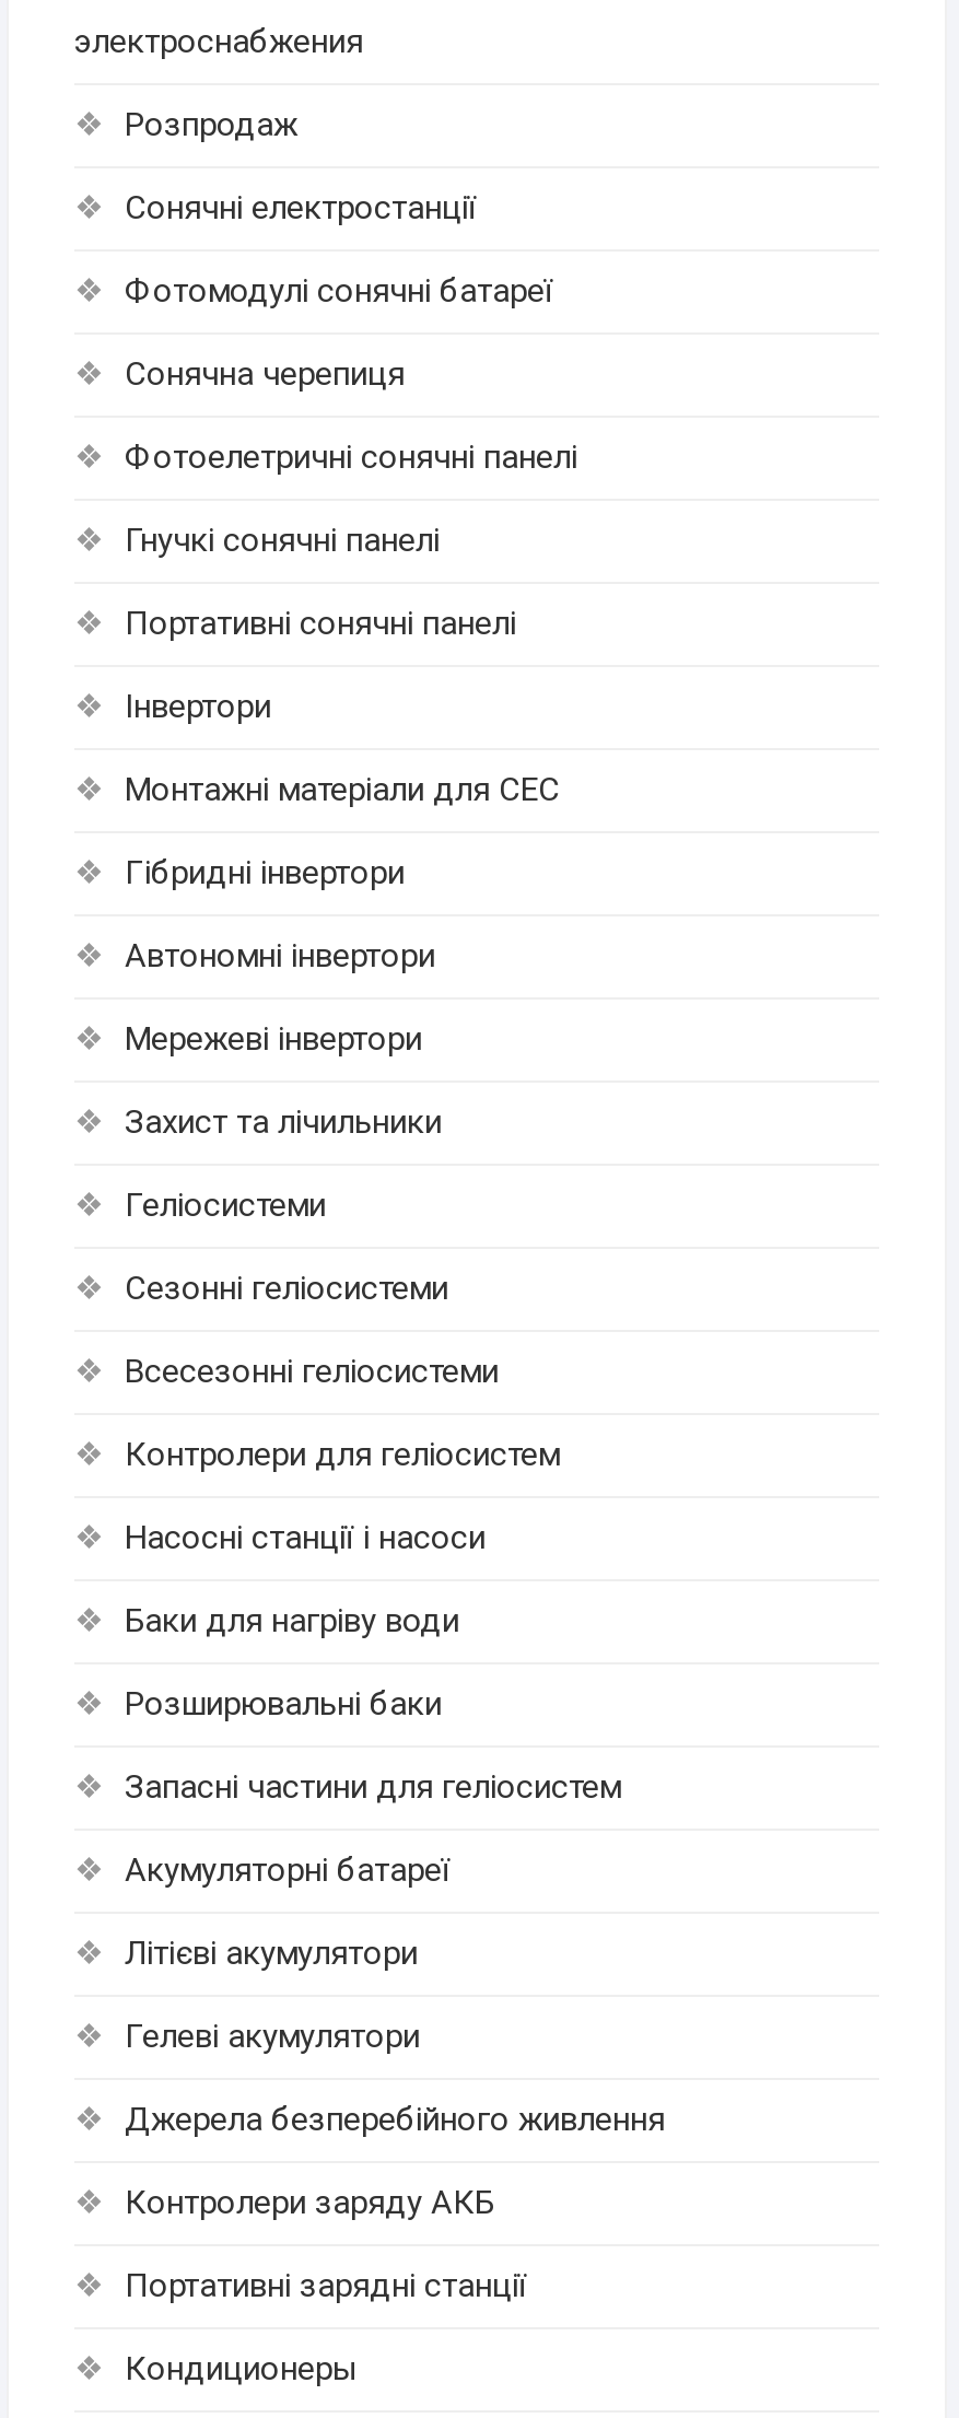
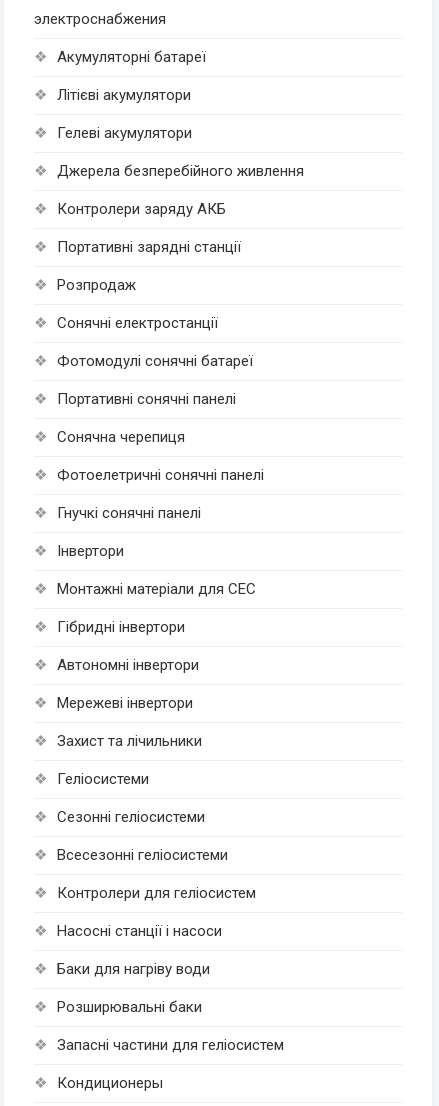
moved [125,106,553,312] -> [57,276,253,370]: Розпродаж | Cонячні електростанції | Фотомодулі сонячні батареї
moved [125,355,577,561] -> [57,428,264,522]: Сонячна черепиця | Фотоелетричні cонячні панелі | Гнучкі cонячні панелі
moved [125,605,516,644] -> [57,390,236,408]: Портативні сонячні панелі
moved [125,688,621,1808] -> [57,542,284,1054]: Інвертори | Монтажні матеріали для СЕС | Гібридні інвертори | ... | Розширювальні баки | Запасні частини для геліосистем
moved [125,1852,665,2306] -> [57,48,304,256]: Акумуляторні батареї | Літієві акумулятори | Гелеві акумулятори | Джерела безперебійного живлення | Контролери заряду АКБ | Портативні зарядні станції

